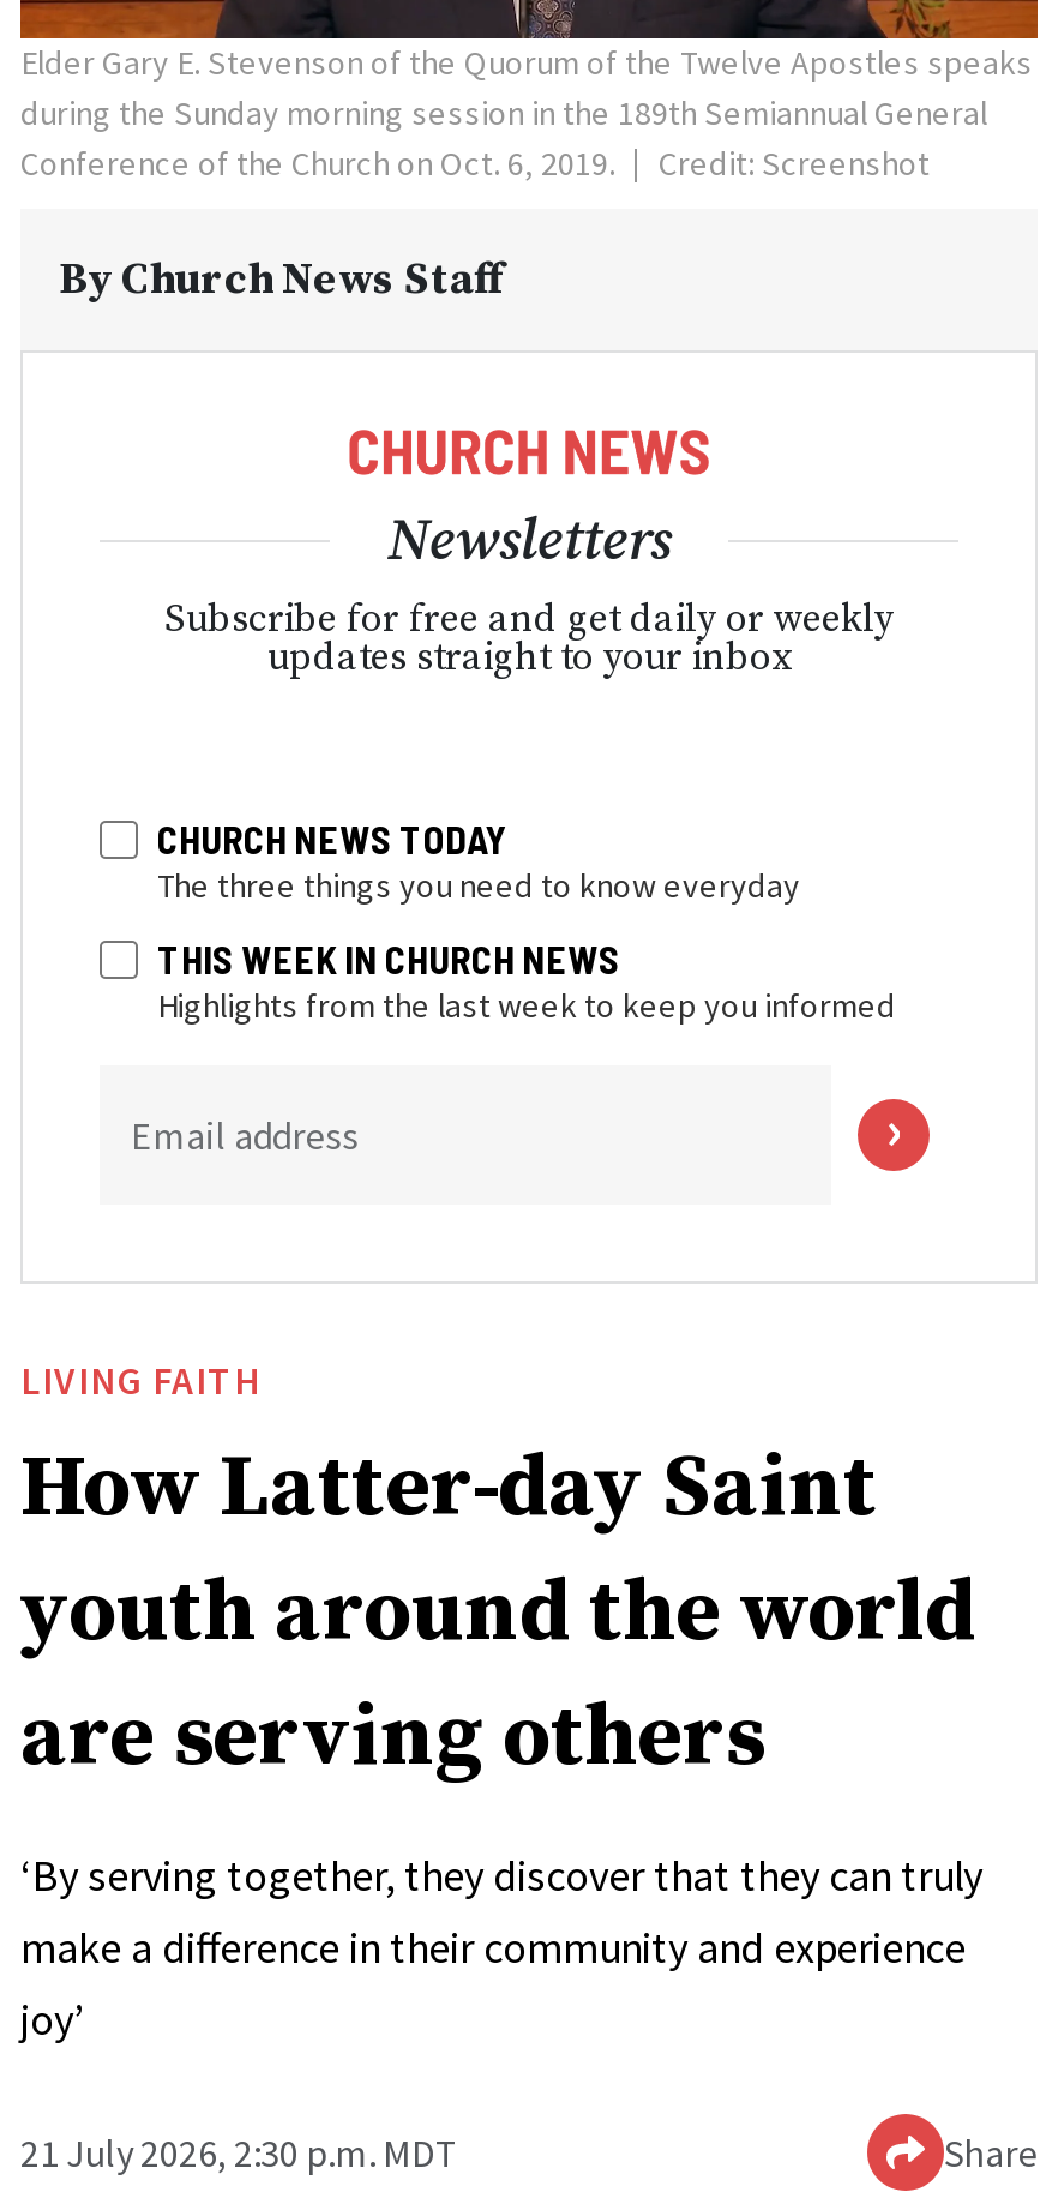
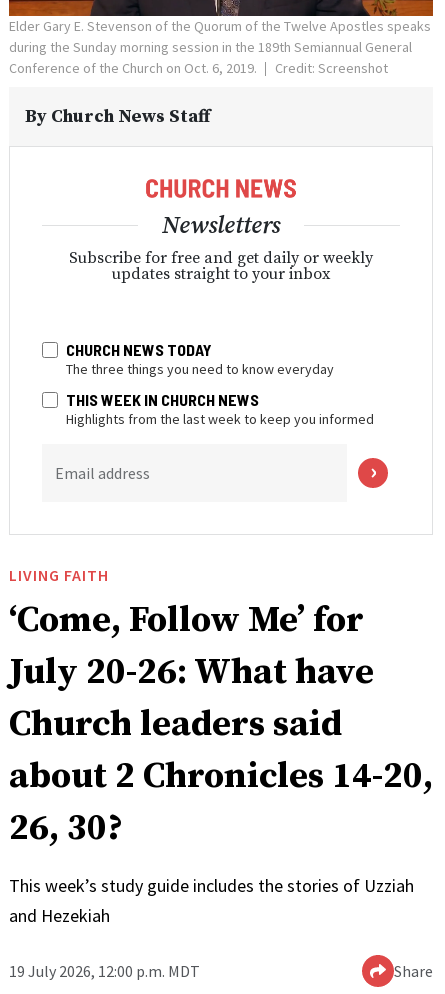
[20,1435,975,1793] How Latter-day Saint | youth around the world | are serving others -> [9,598,433,851] ‘Come, Follow Me’ for | July 20-26: What have | Church leaders said | about 2 Chronicles 14-20, | 26, 30?
[20,1848,982,2047] ‘By serving together, they discover that they can truly | make a difference in their community and experience | joy’ -> [9,874,414,927] This week’s study guide includes the stories of Uzziah | and Hezekiah
[20,2129,459,2177] 21 July 2026, 2:30 p.m. MDT -> [9,961,200,981] 19 July 2026, 12:00 p.m. MDT

